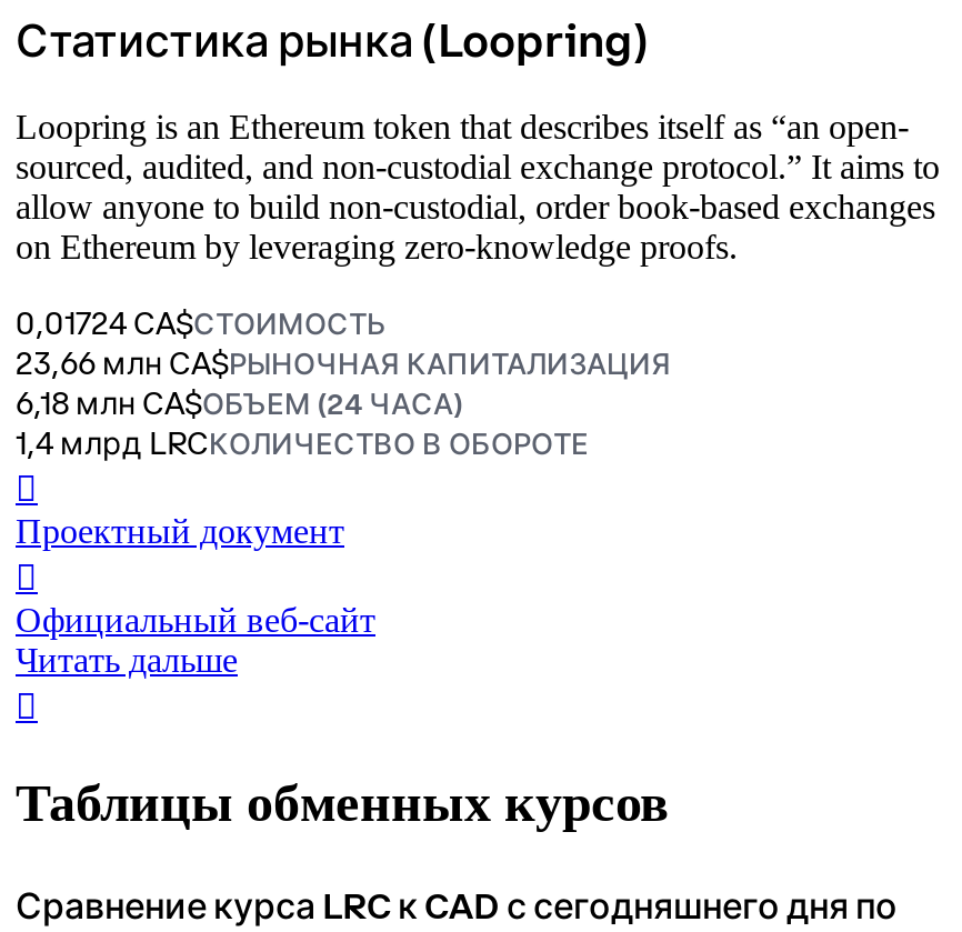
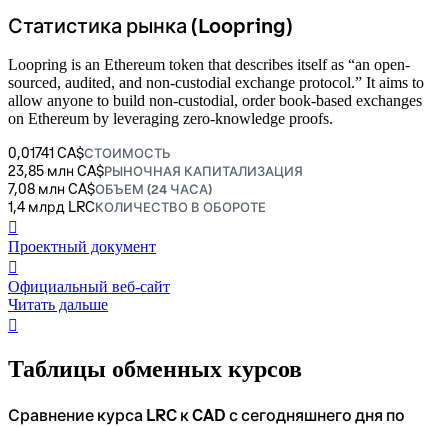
[16,303,387,343] 0,01724 CA$СТОИМОСТЬ -> [8,144,171,162] 0,01741 CA$СТОИМОСТЬ
[16,343,671,383] 23,66 млн CA$РЫНОЧНАЯ КАПИТАЛИЗАЦИЯ -> [8,162,303,180] 23,85 млн CA$РЫНОЧНАЯ КАПИТАЛИЗАЦИЯ
[16,383,462,423] 6,18 млн CA$ОБЪЕМ (24 ЧАСА) -> [8,180,212,198] 7,08 млн CA$ОБЪЕМ (24 ЧАСА)

